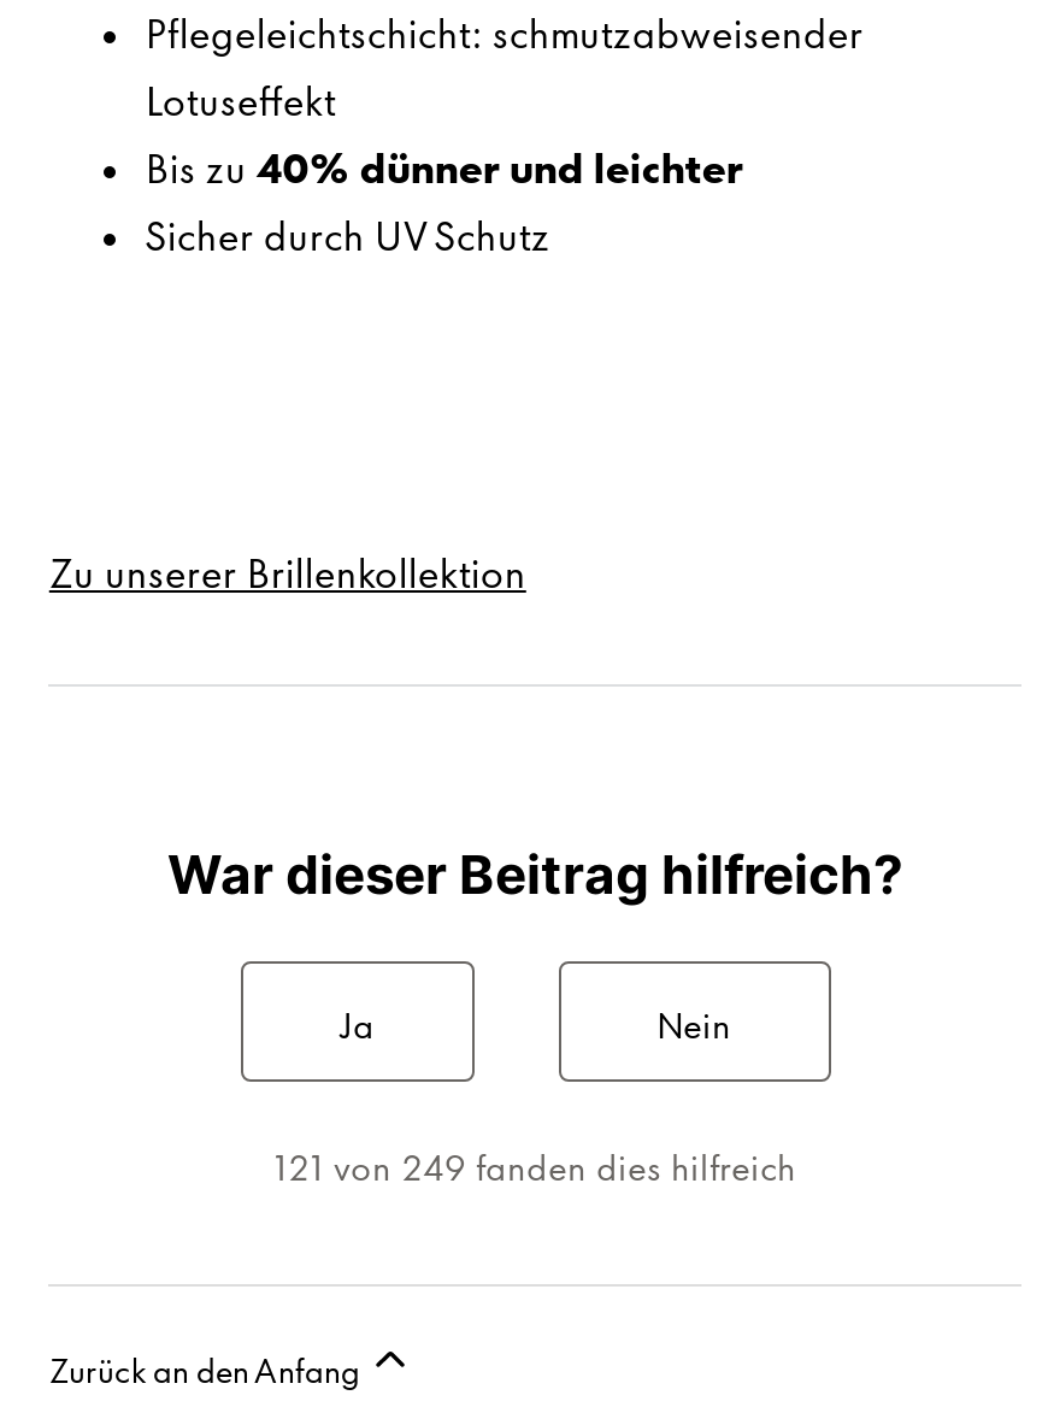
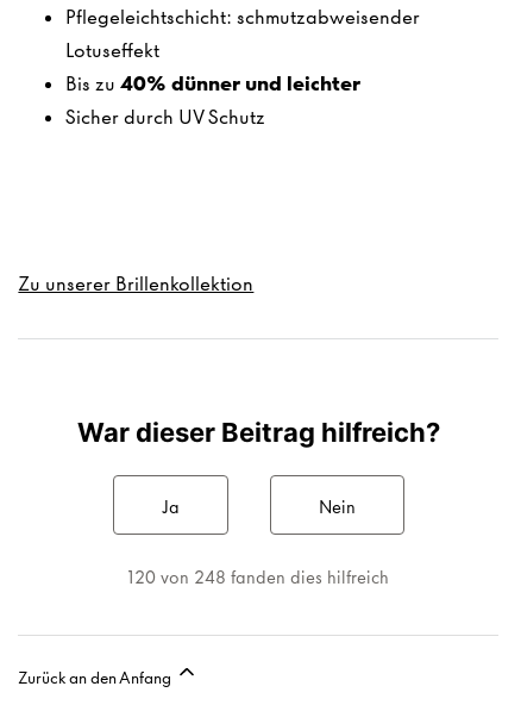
[273,1148,796,1191] 121 von 249 fanden dies hilfreich -> [127,567,389,589] 120 von 248 fanden dies hilfreich

